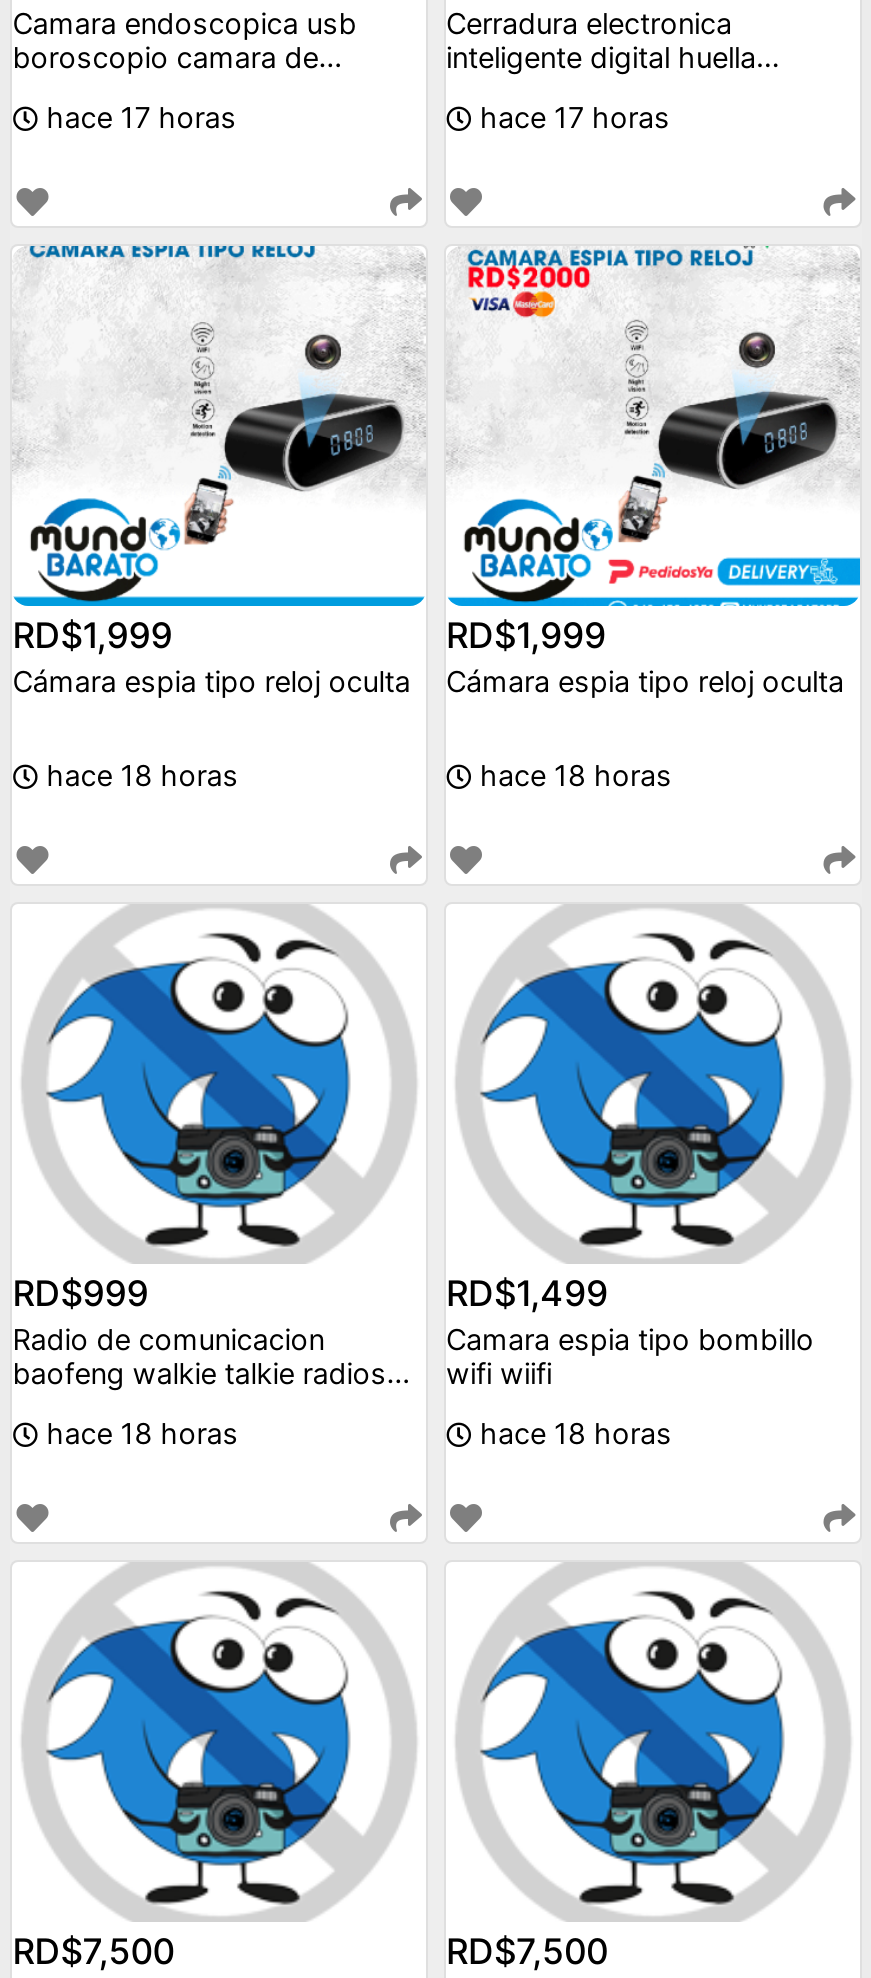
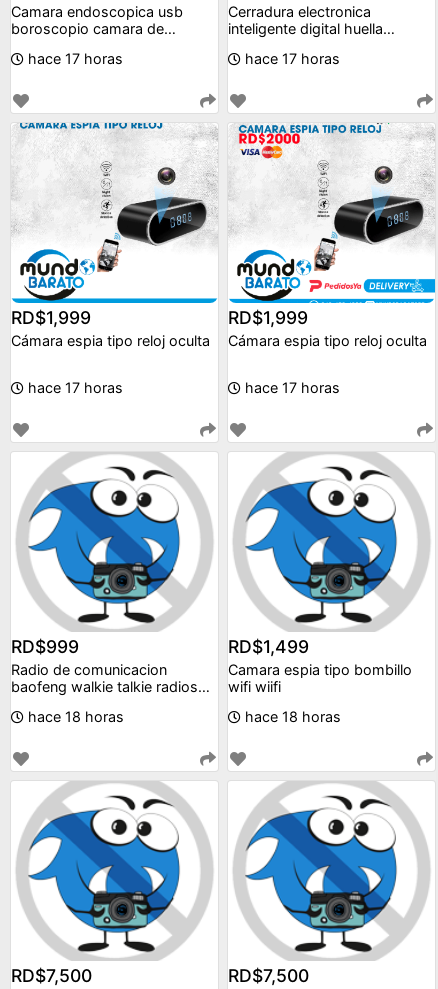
[38,757,238,791] hace 18 horas -> [24,378,123,395] hace 17 horas
[472,757,672,791] hace 18 horas -> [241,378,340,395] hace 17 horas

